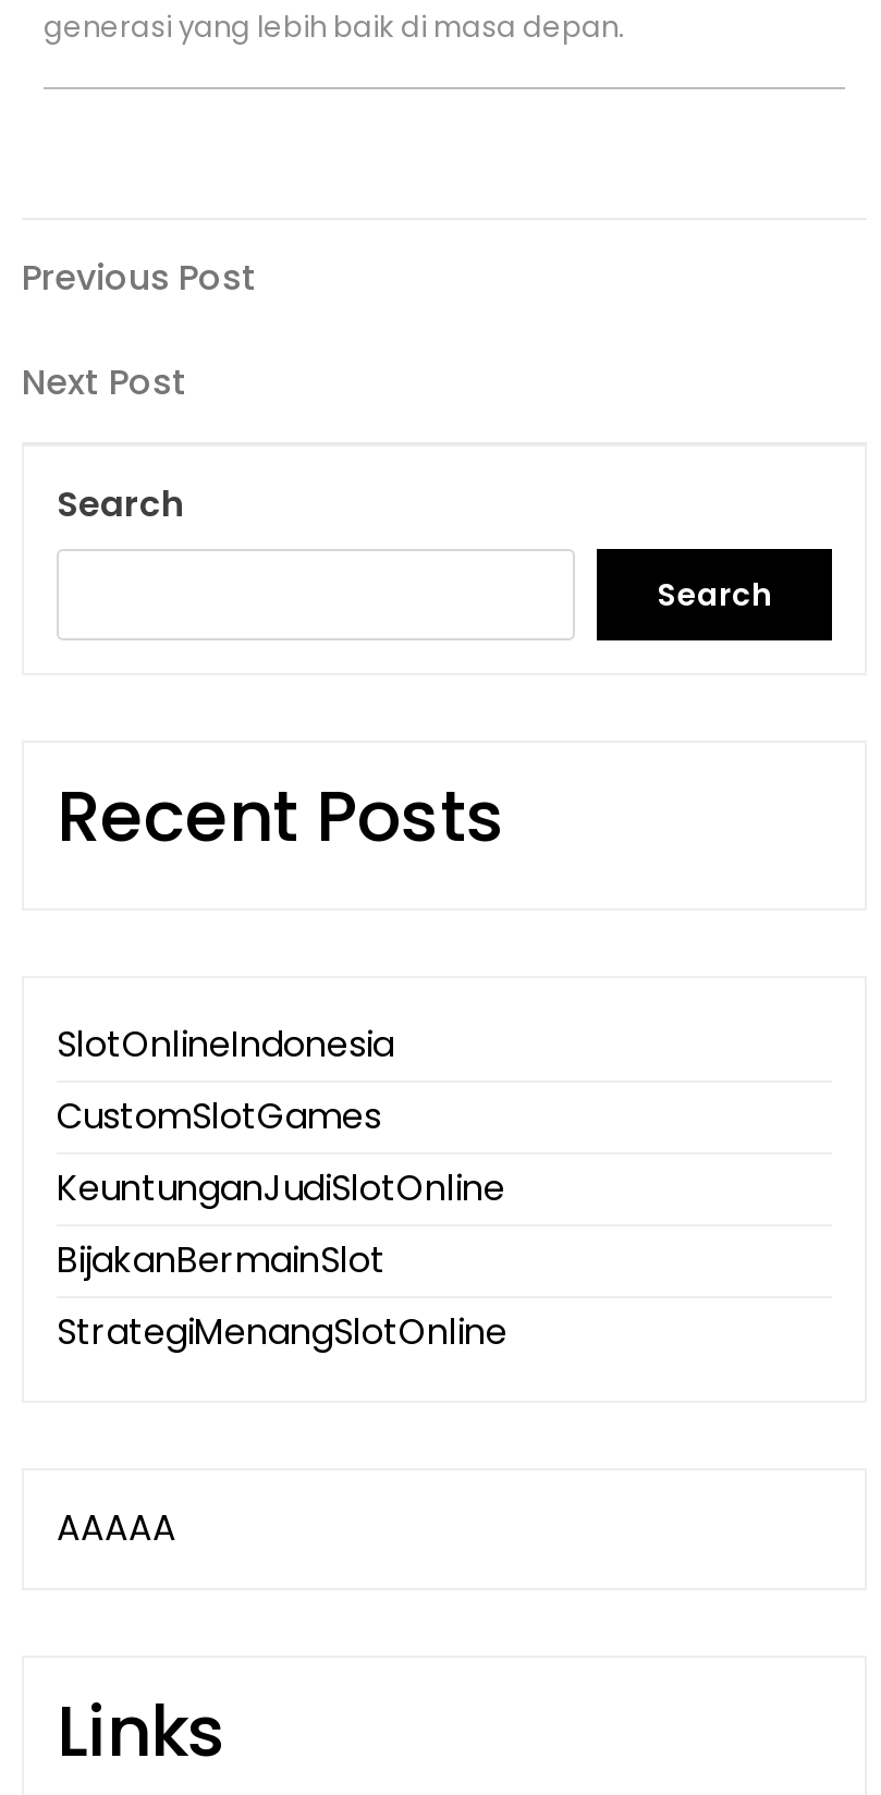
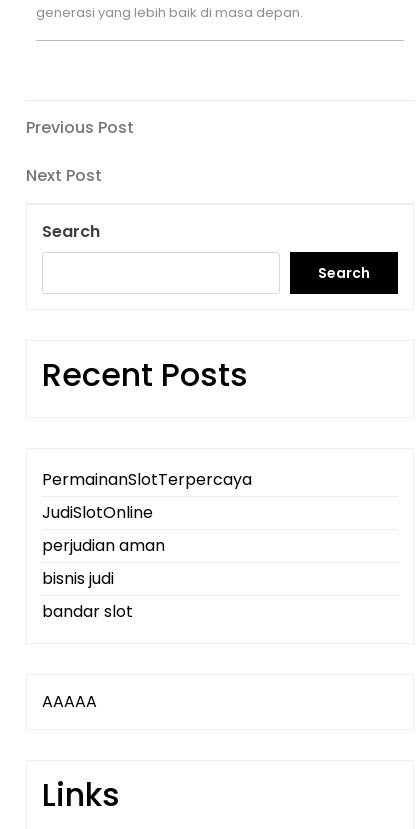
[57,1019,507,1357] SlotOnlineIndonesia | CustomSlotGames | KeuntunganJudiSlotOnline | BijakanBermainSlot | StrategiMenangSlotOnline -> [42,468,252,623] PermainanSlotTerpercaya | JudiSlotOnline | perjudian aman | bisnis judi | bandar slot

